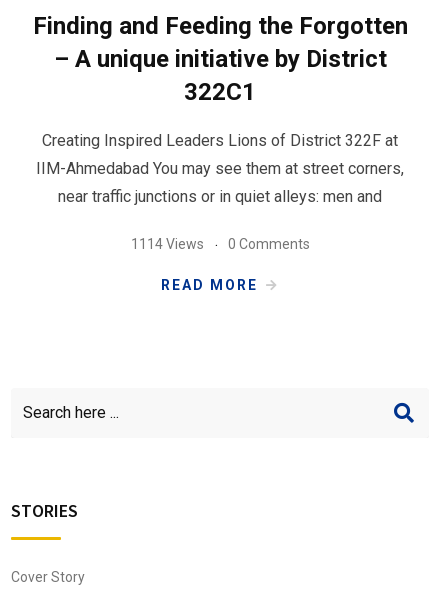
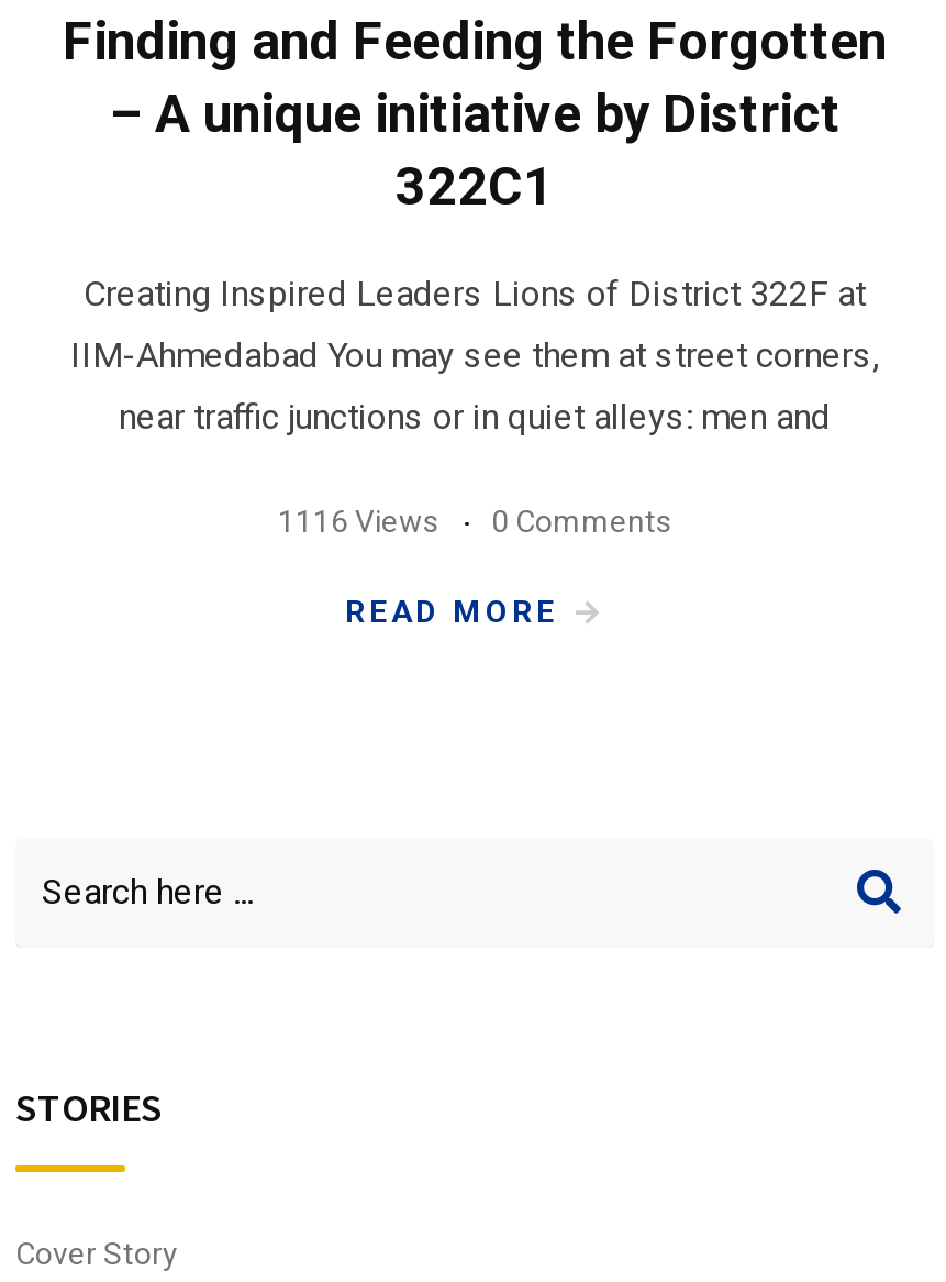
[130,235,309,251] 1114 Views 0 Comments -> [278,502,671,538] 1116 Views 0 Comments

